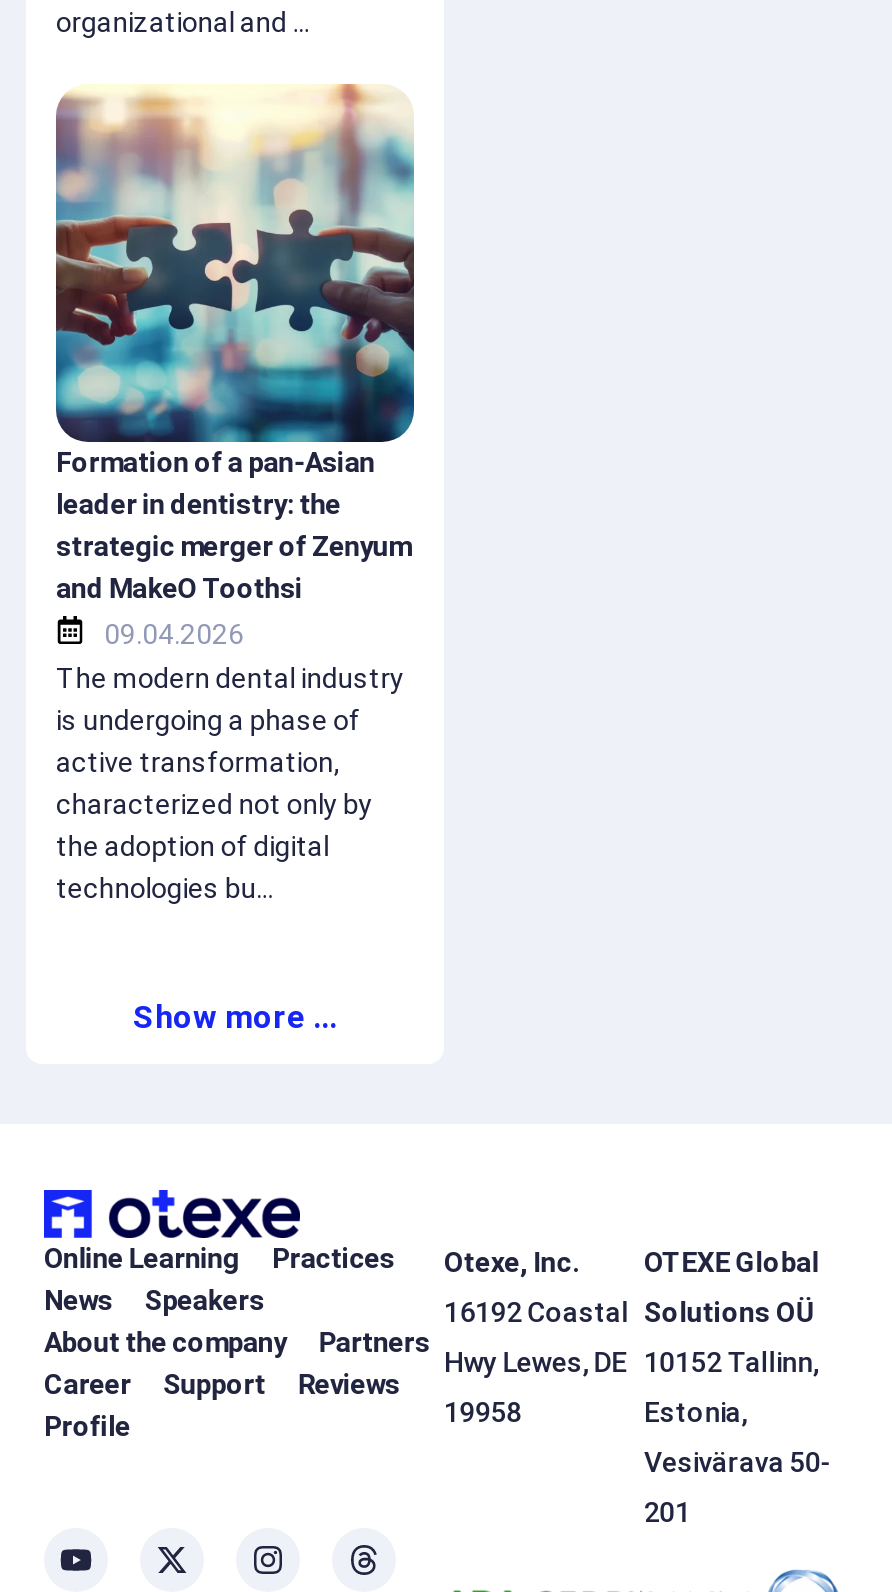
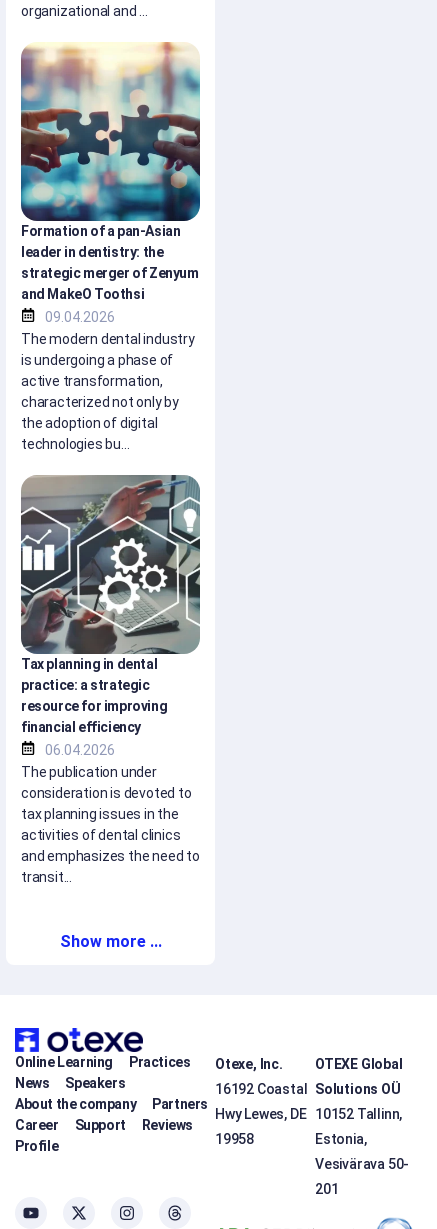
none -> [20,474,201,885] [image] | Tax planning in dental | practice: a strategic | resource for improving | financial efficiency | 06.04.2026 | The publication under | consideration is devoted to | tax planning issues in the | activities of dental clinics | and emphasizes the need to | transit...

